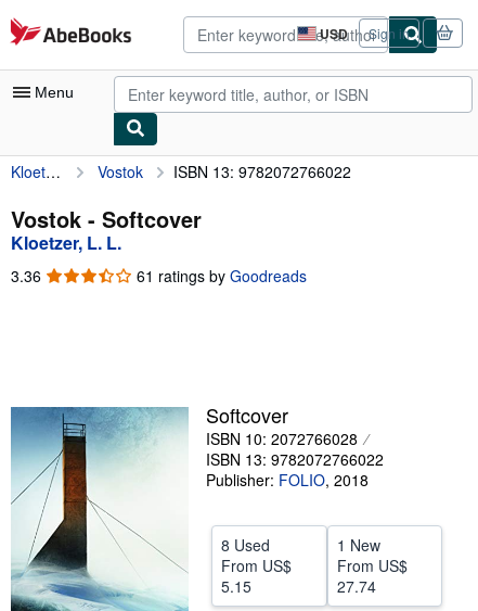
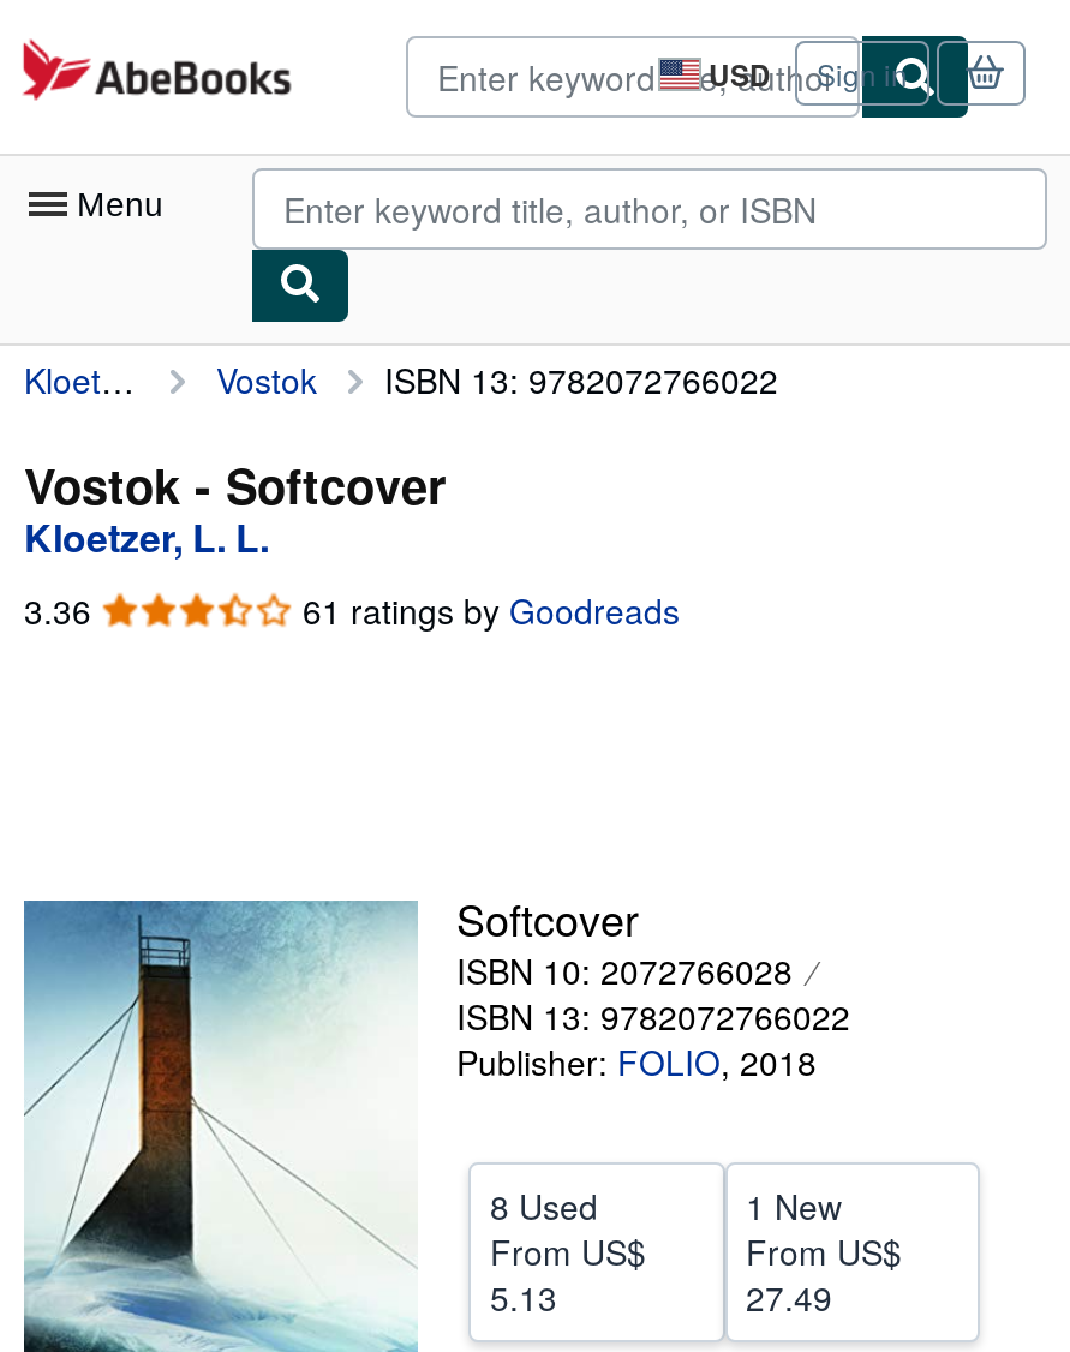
[221,575,251,597] 5.15 -> [490,1273,557,1321] 5.13
[337,575,376,597] 27.74 -> [746,1273,832,1321] 27.49

